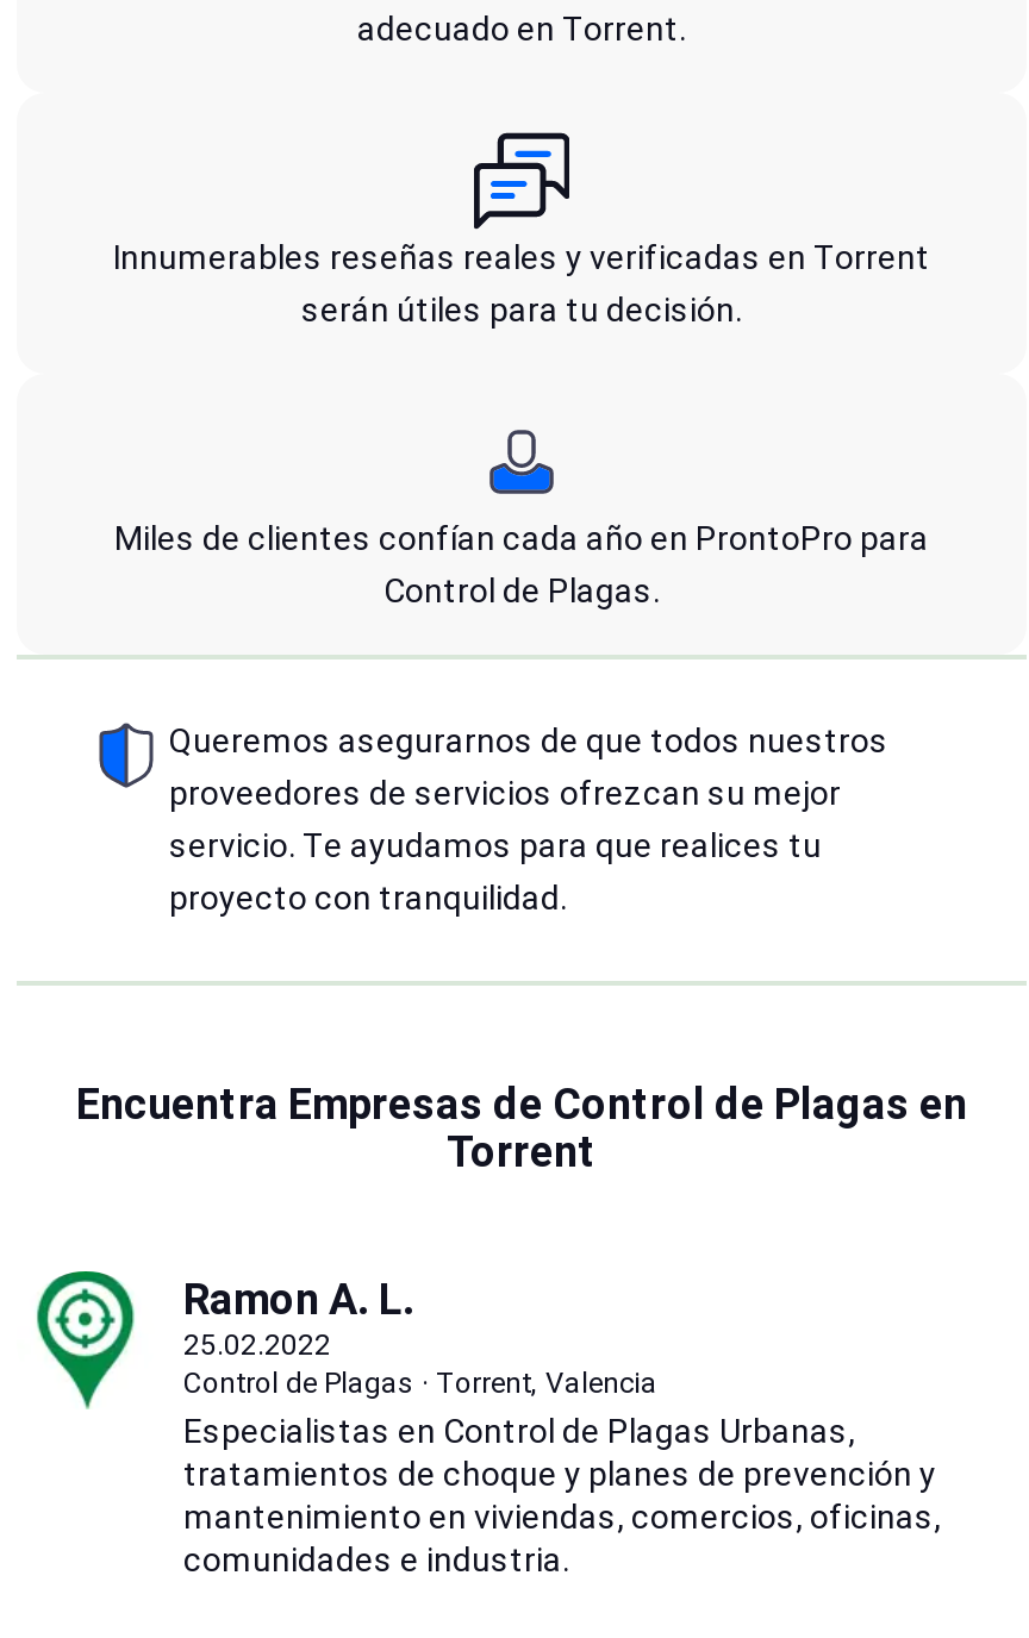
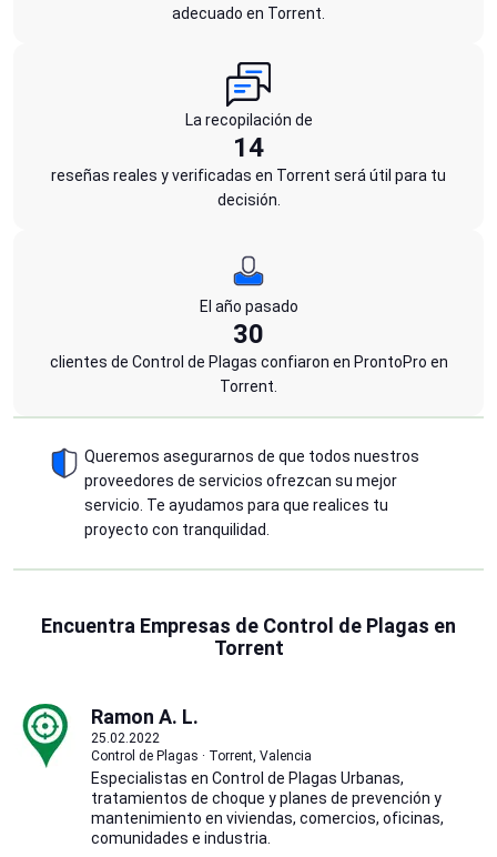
[113,238,930,328] Innumerables reseñas reales y verificadas en Torrent | serán útiles para tu decisión. -> [51,111,446,208] La recopilación de | 14 | reseñas reales y verificadas en Torrent será útil para tu | decisión.
[114,519,929,609] Miles de clientes confían cada año en ProntoPro para | Control de Plagas. -> [49,297,448,395] El año pasado | 30 | clientes de Control de Plagas confiaron en ProntoPro en | Torrent.

